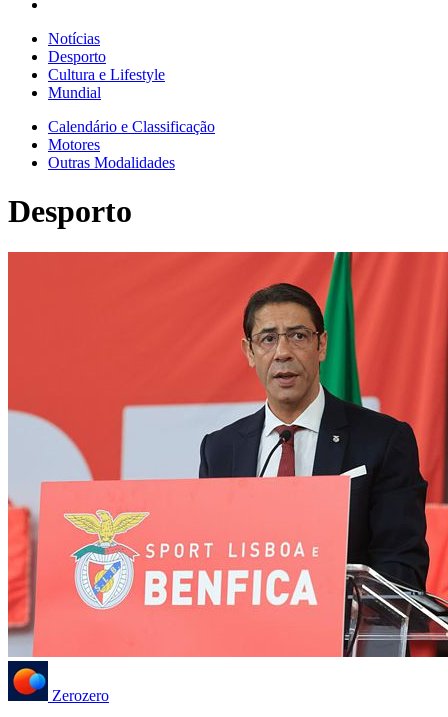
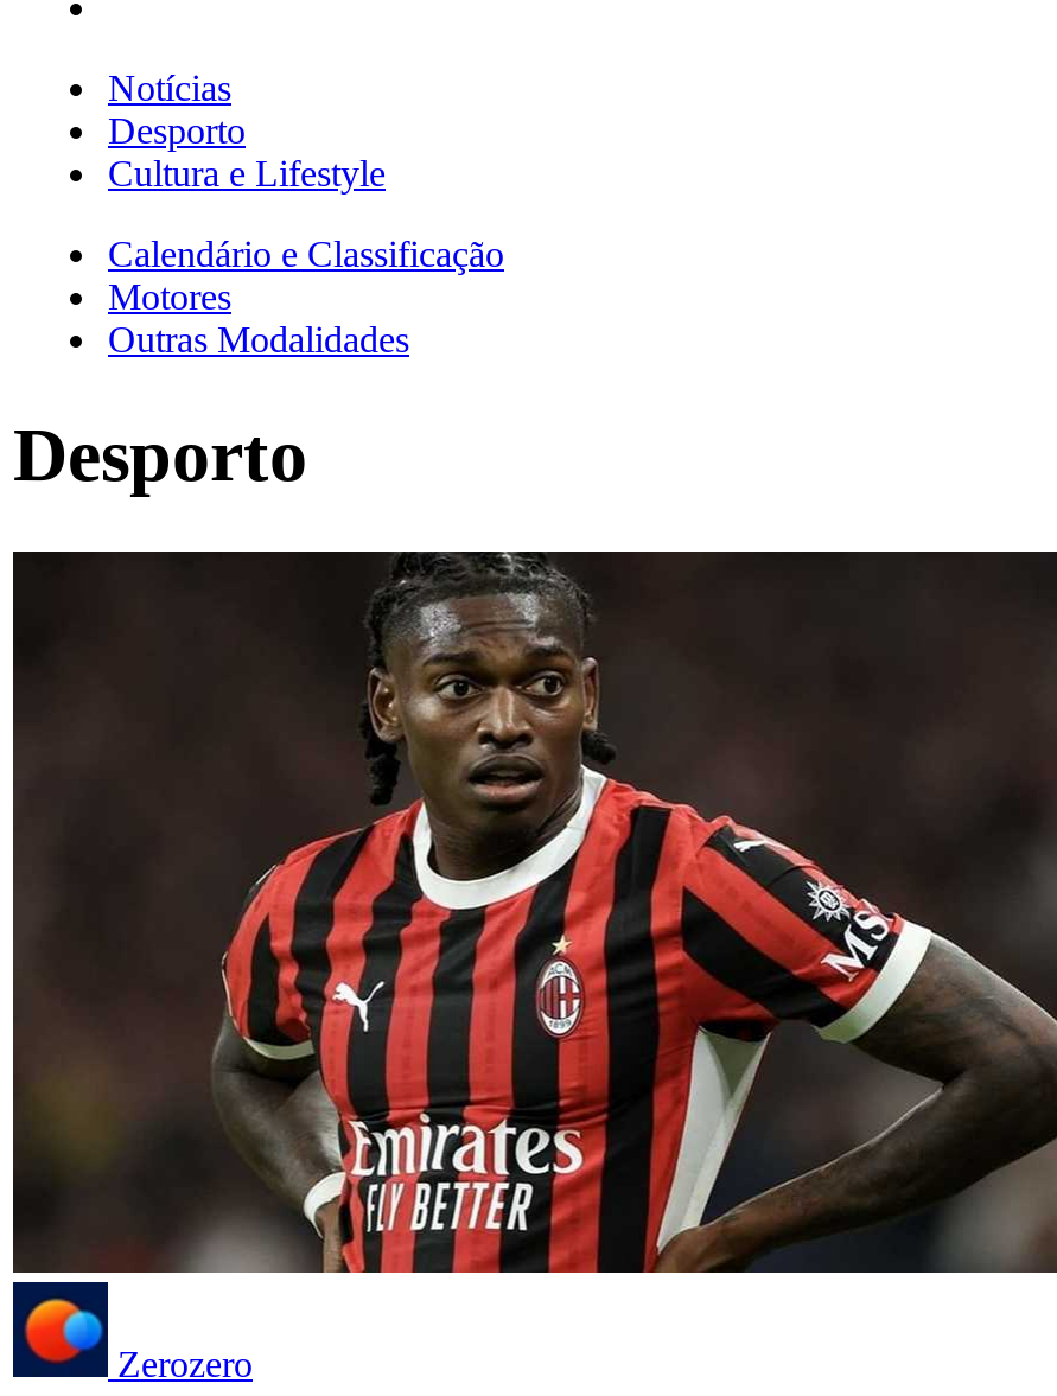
[48,84,101,101] Mundial -> none
[7,251,445,658] [image] -> [11,549,1050,1275] [image]

